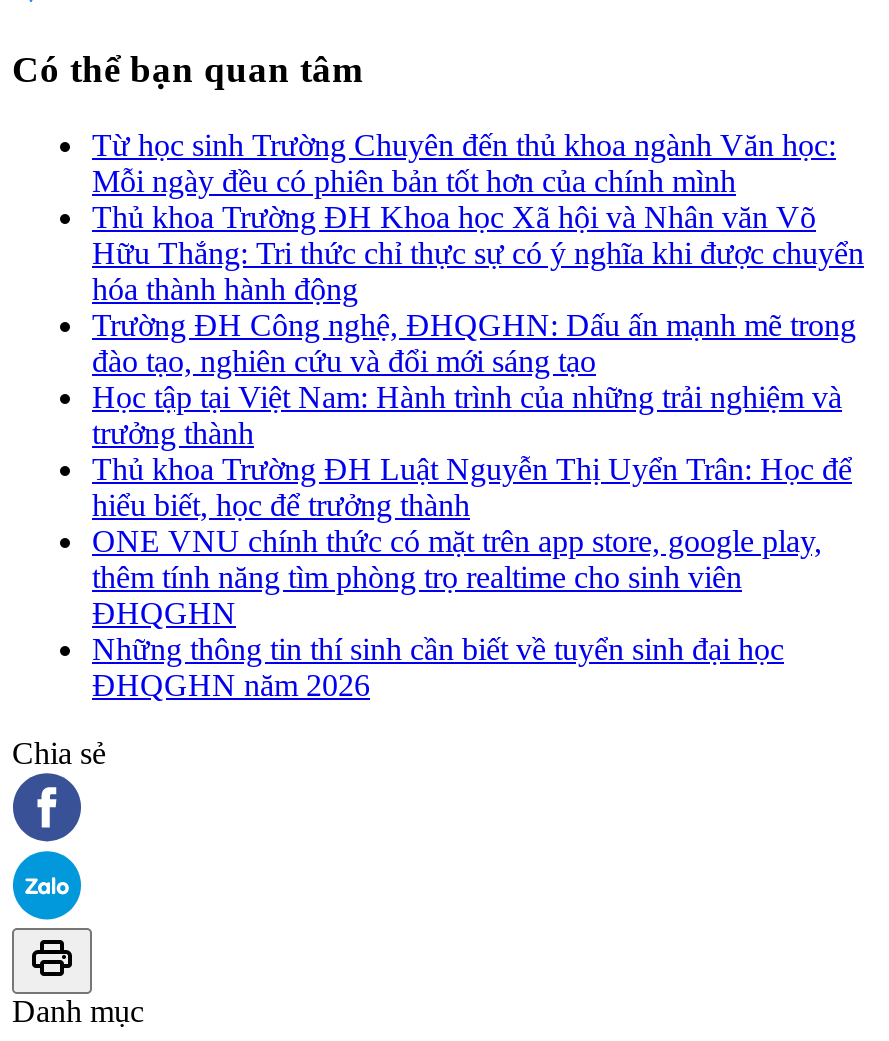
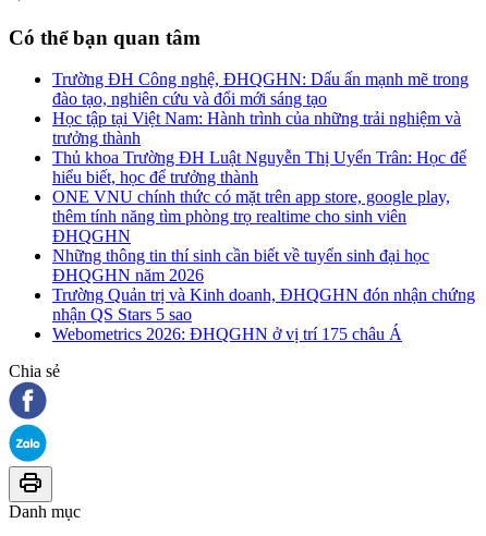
[92,128,864,306] Từ học sinh Trường Chuyên đến thủ khoa ngành Văn học: | Mỗi ngày đều có phiên bản tốt hơn của chính mình | Thủ khoa Trường ĐH Khoa học Xã hội và Nhân văn Võ | Hữu Thắng: Tri thức chỉ thực sự có ý nghĩa khi được chuyển | hóa thành hành động -> none
moved [92,308,856,702] -> [52,70,469,285]: Trường ĐH Công nghệ, ĐHQGHN: Dấu ấn mạnh mẽ trong | đào tạo, nghiên cứu và đổi mới sáng tạo | Học tập tại Việt Nam: Hành trình của những trải nghiệm và | ... | Những thông tin thí sinh cần biết về tuyển sinh đại học | ĐHQGHN năm 2026
none -> [52,286,475,343] Trường Quản trị và Kinh doanh, ĐHQGHN đón nhận chứng | nhận QS Stars 5 sao | Webometrics 2026: ĐHQGHN ở vị trí 175 châu Á

